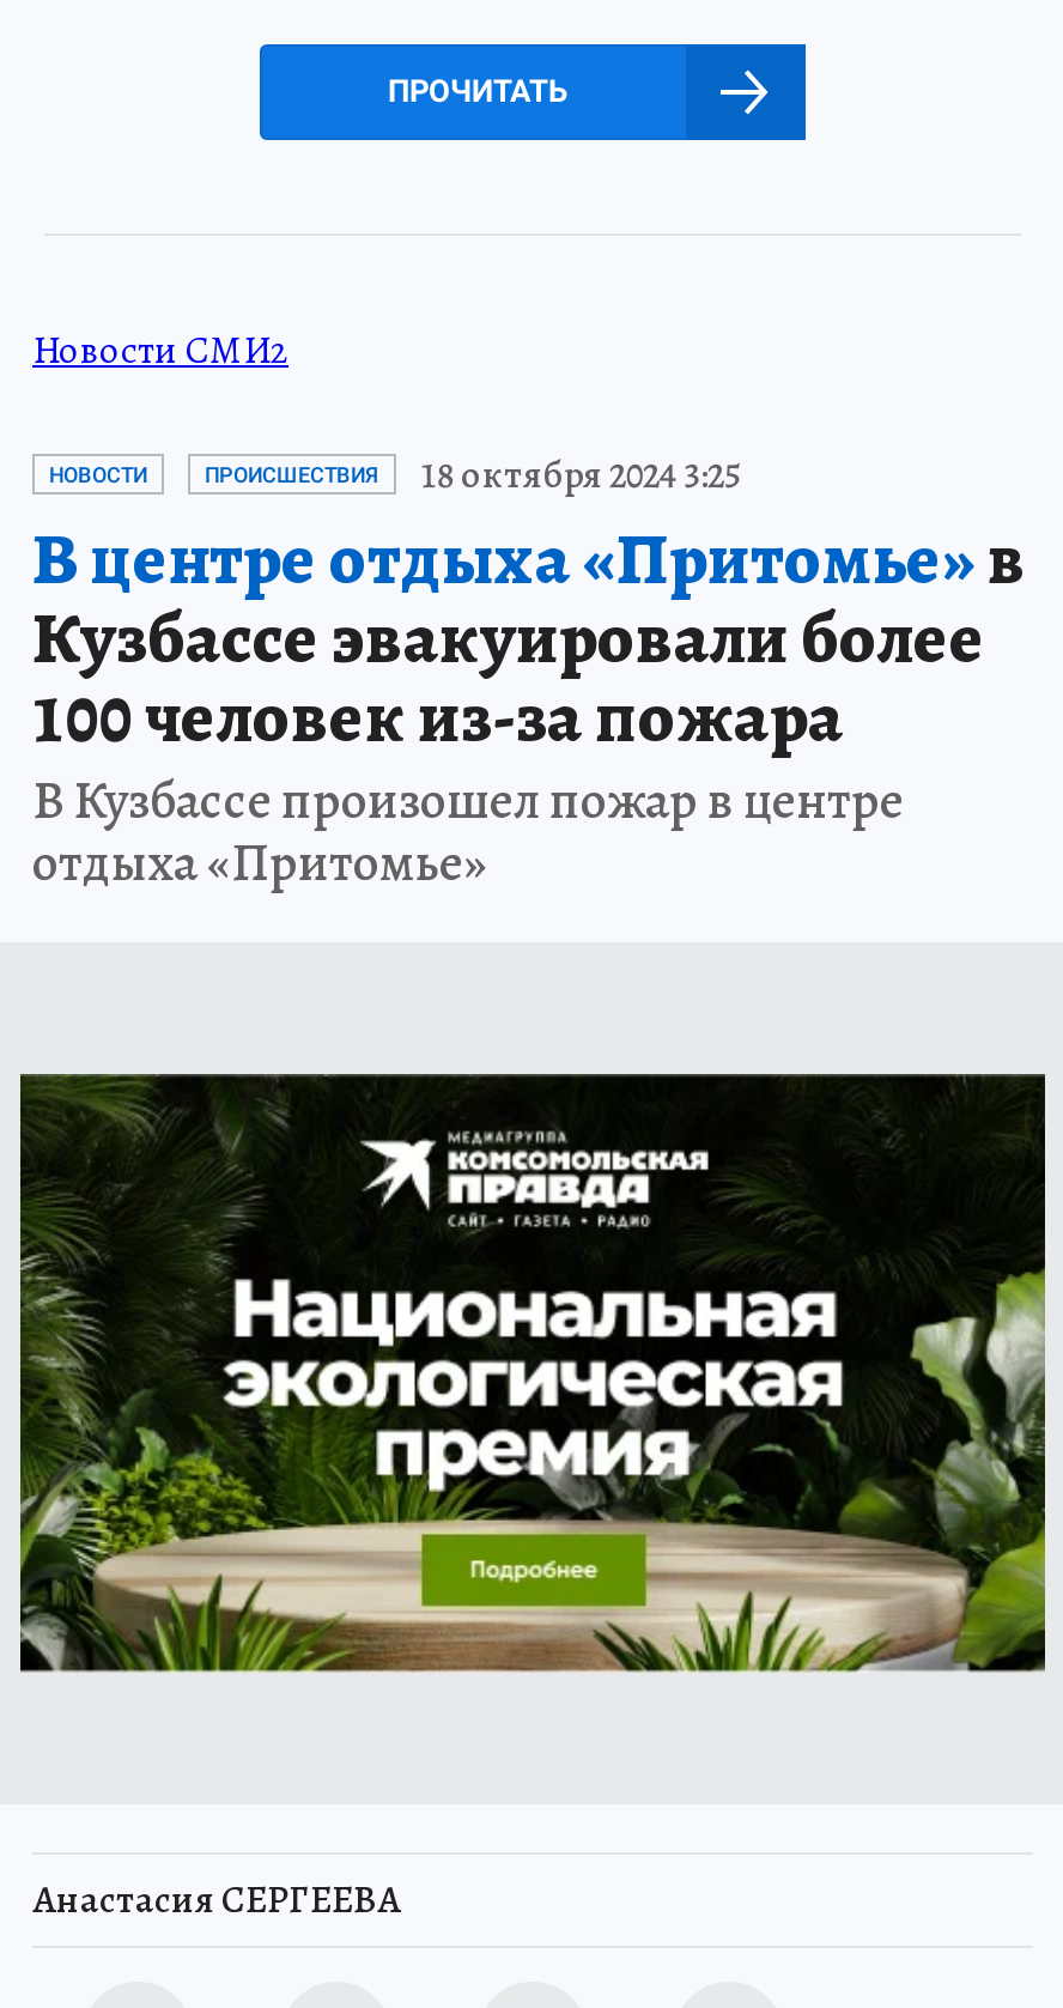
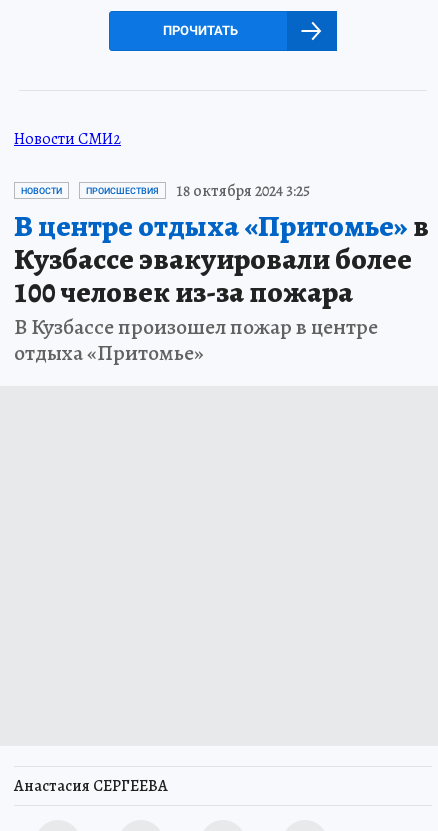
[18,1072,1047,1675] [image] -> none

